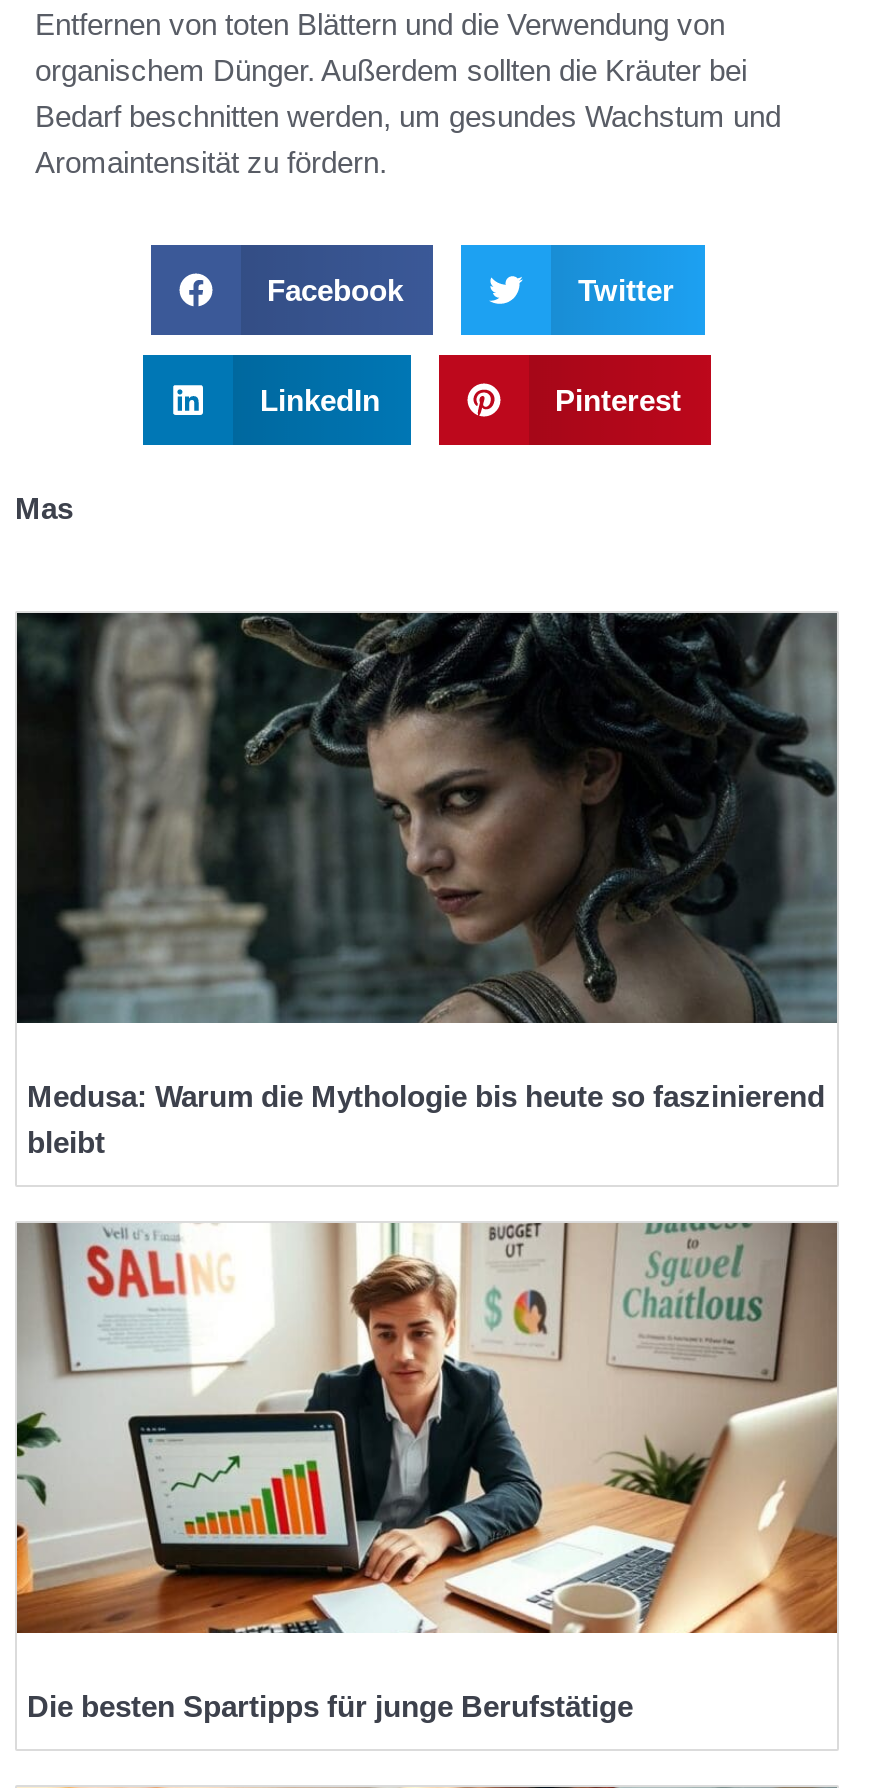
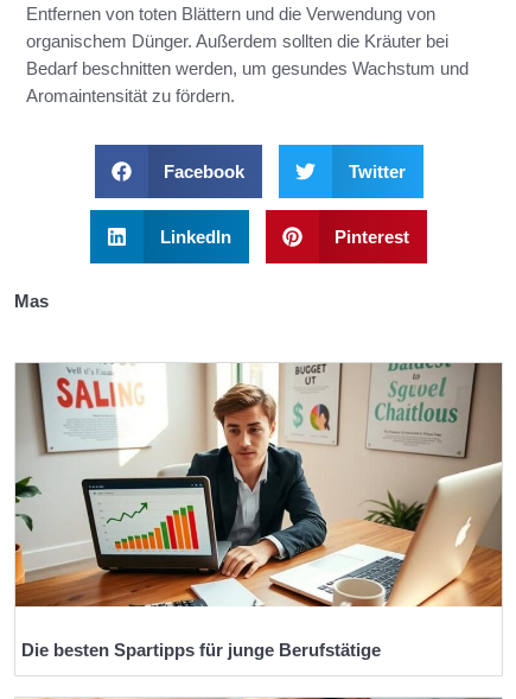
[15,610,839,1159] [image] | Medusa: Warum die Mythologie bis heute so faszinierend | bleibt -> none

